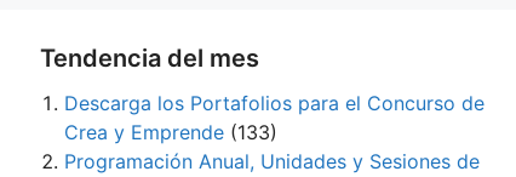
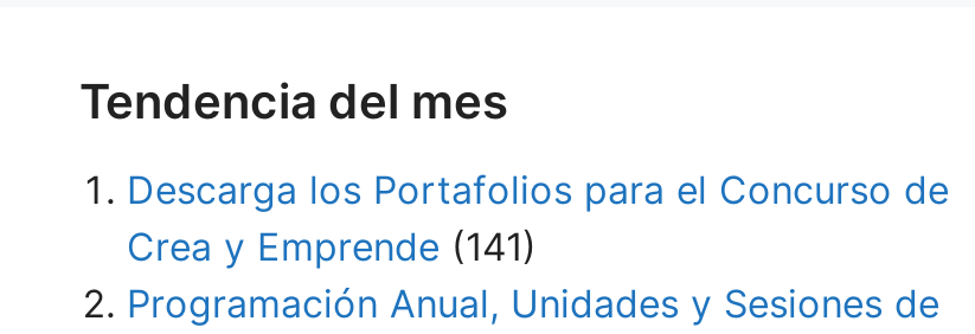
[64,120,277,144] Crea y Emprende (133) -> [127,223,537,270] Crea y Emprende (141)

